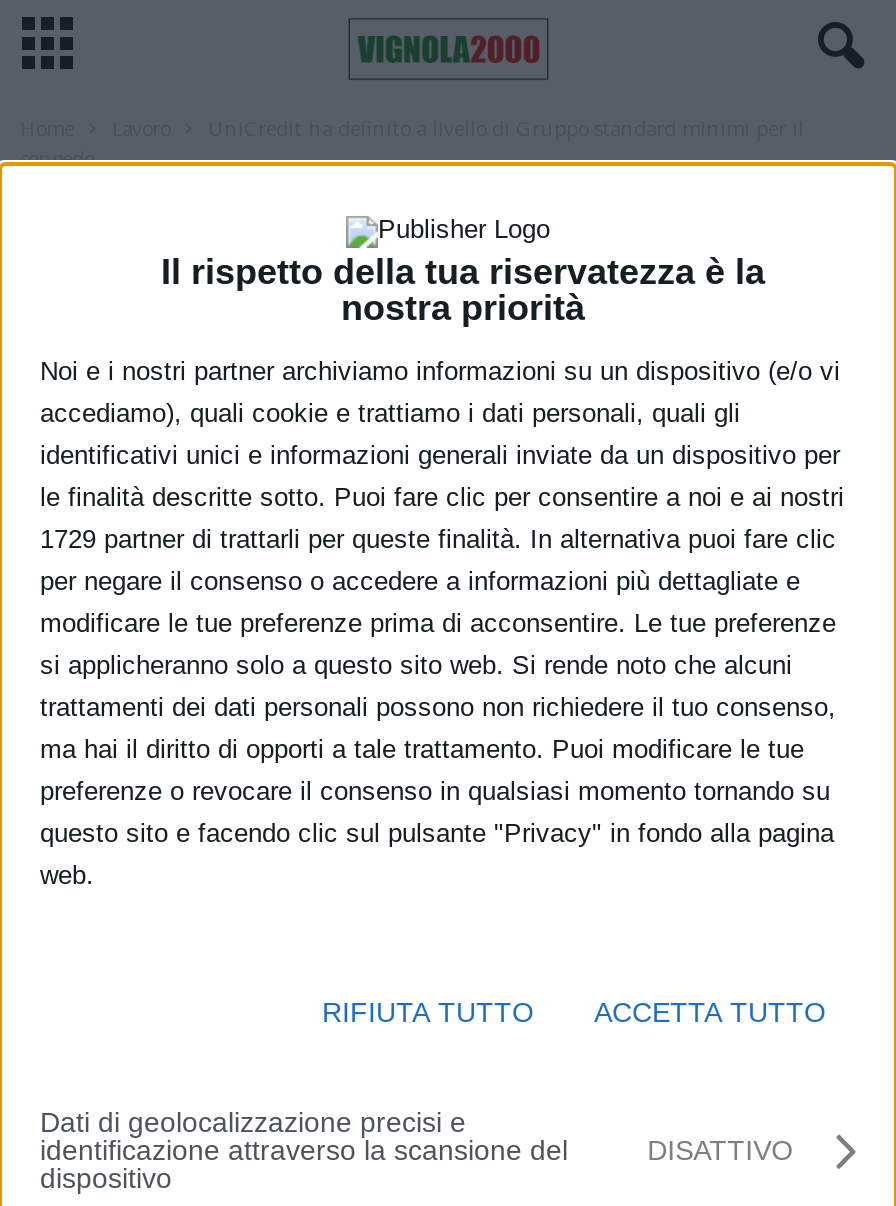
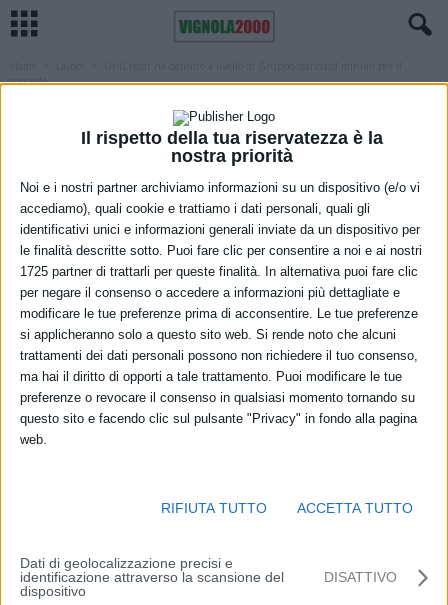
[40,524,836,554] 1729 partner di trattarli per queste finalità. In alternativa puoi fare clic -> [20,264,418,279] 1725 partner di trattarli per queste finalità. In alternativa puoi fare clic

